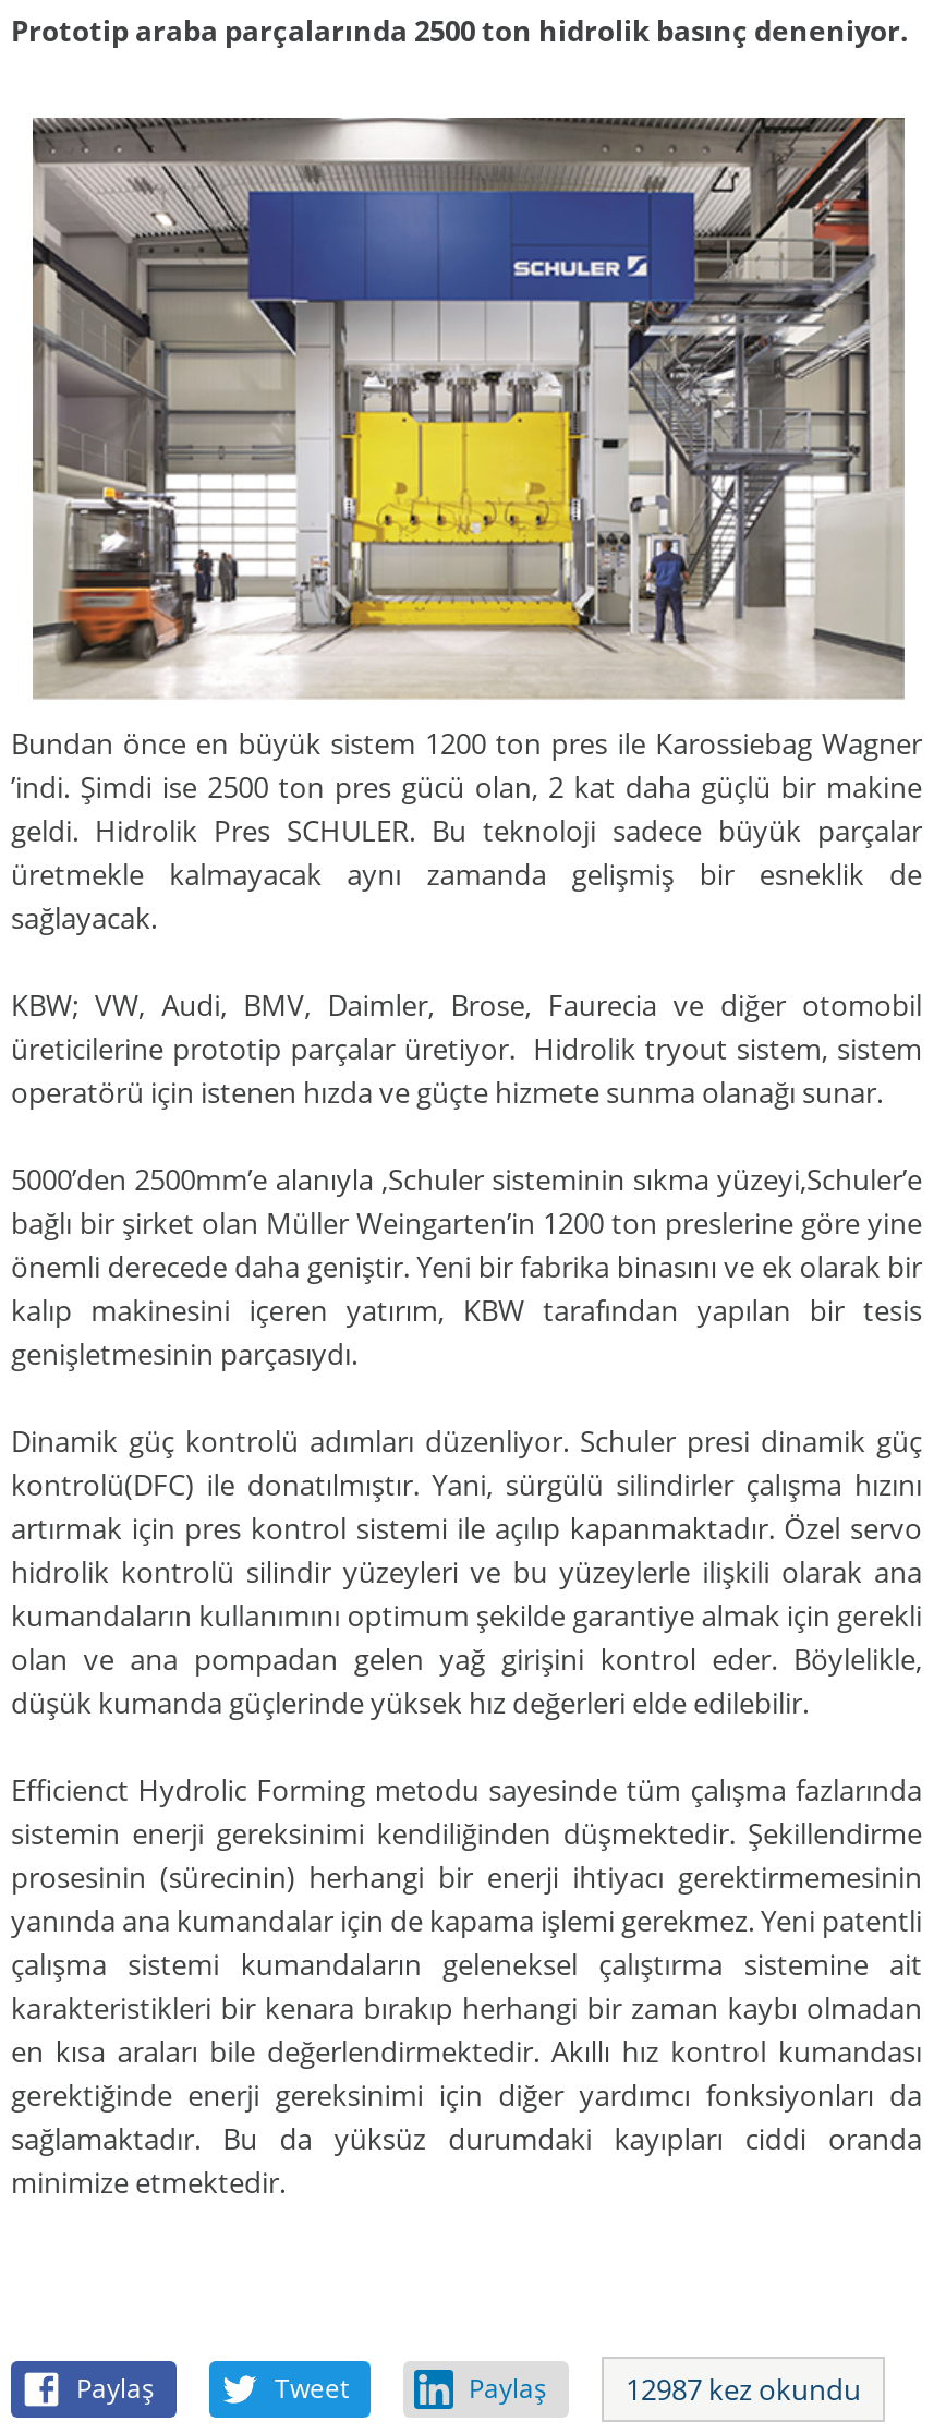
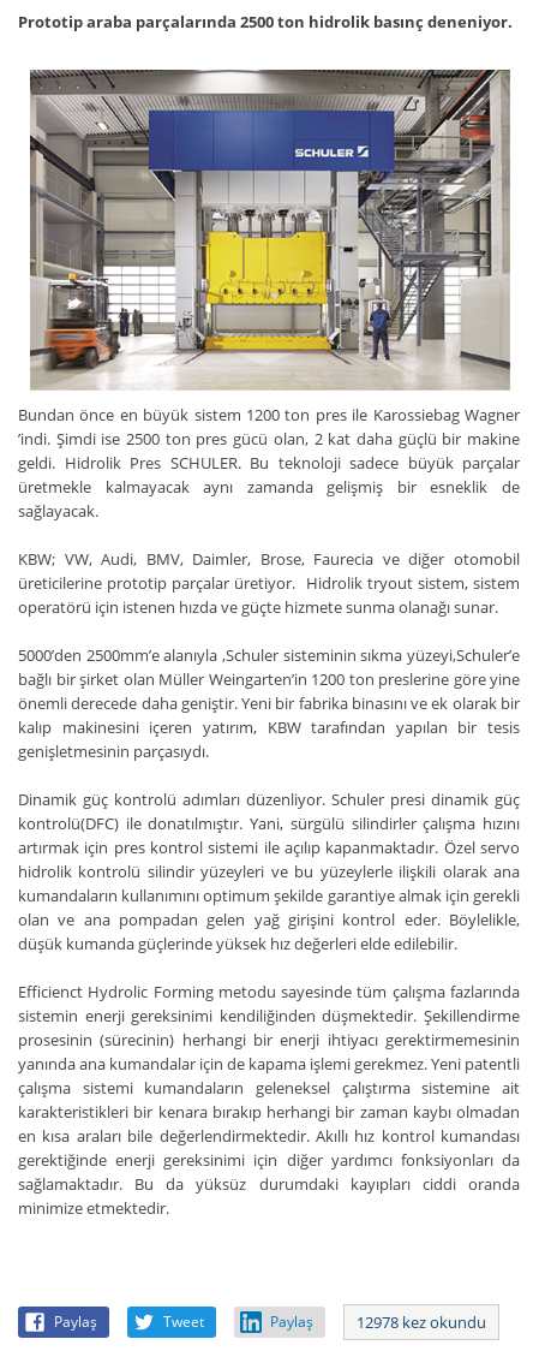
[626,2370,861,2409] 12987 kez okundu -> [357,1312,486,1333] 12978 kez okundu

